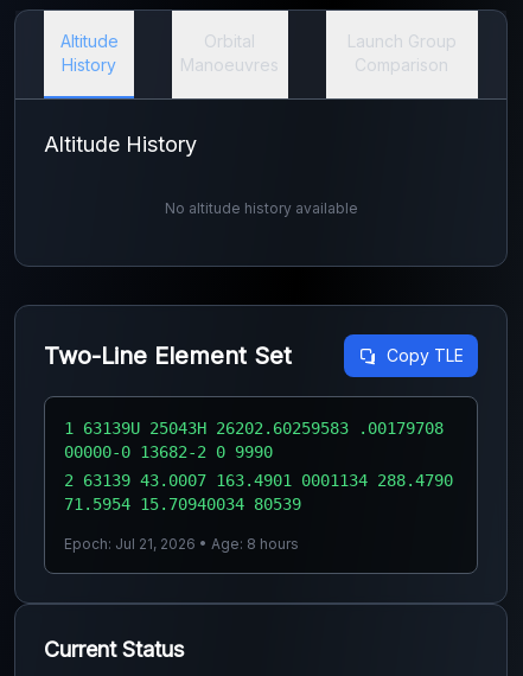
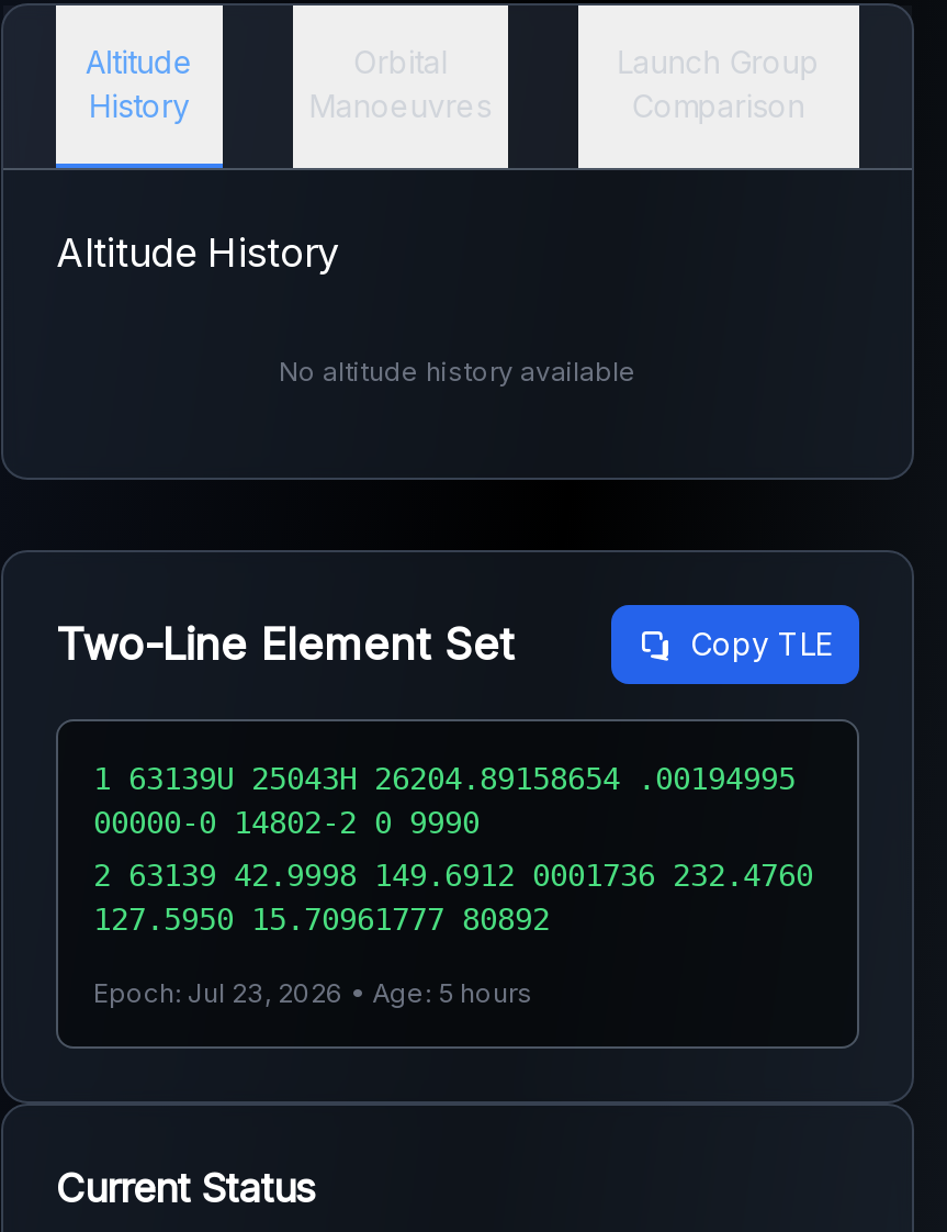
[64,419,444,438] 1 63139U 25043H 26202.60259583 .00179708 -> [93,761,796,796] 1 63139U 25043H 26204.89158654 .00194995
[64,442,273,461] 00000-0 13682-2 0 9990 -> [93,805,480,840] 00000-0 14802-2 0 9990
[64,471,453,490] 2 63139 43.0007 163.4901 0001134 288.4790 -> [93,858,813,893] 2 63139 42.9998 149.6912 0001736 232.4760
[64,495,301,514] 71.5954 15.70940034 80539 -> [93,901,550,937] 127.5950 15.70961777 80892
[64,535,299,553] Epoch: Jul 21, 2026 • Age: 8 hours -> [93,976,532,1009] Epoch: Jul 23, 2026 • Age: 5 hours

